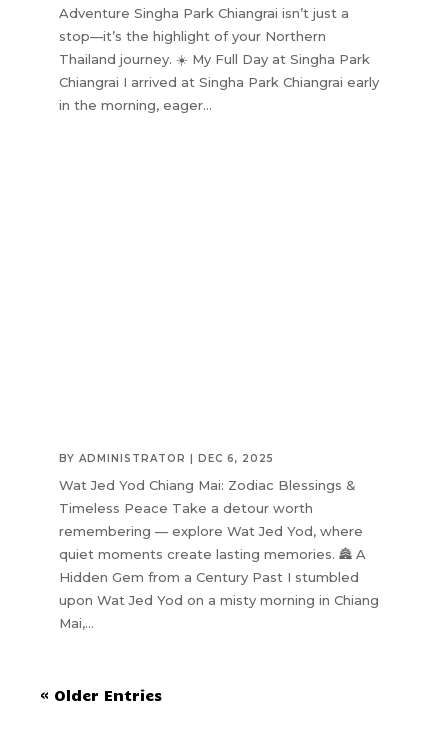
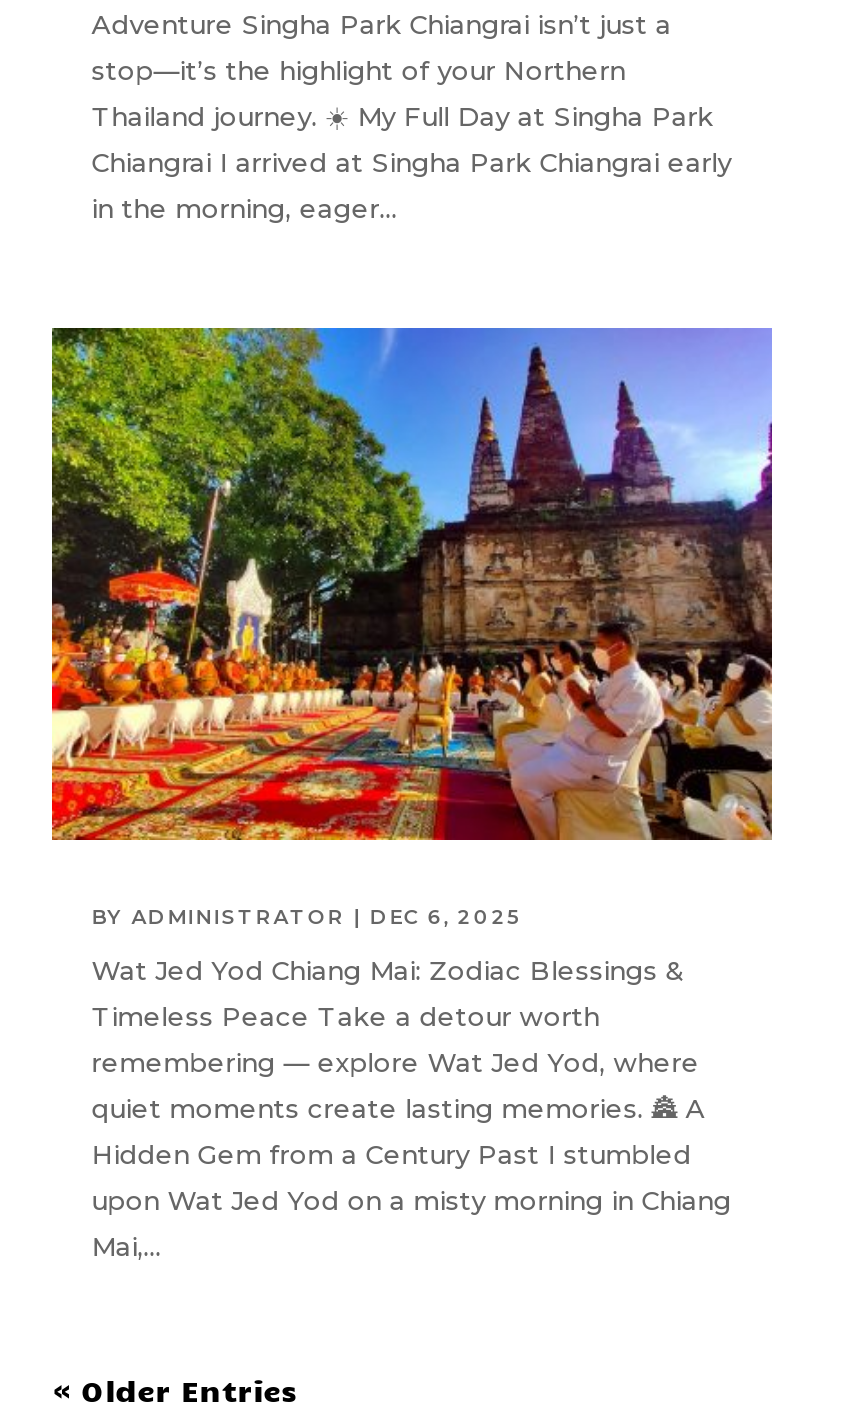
none -> [50,326,774,842] [image]

